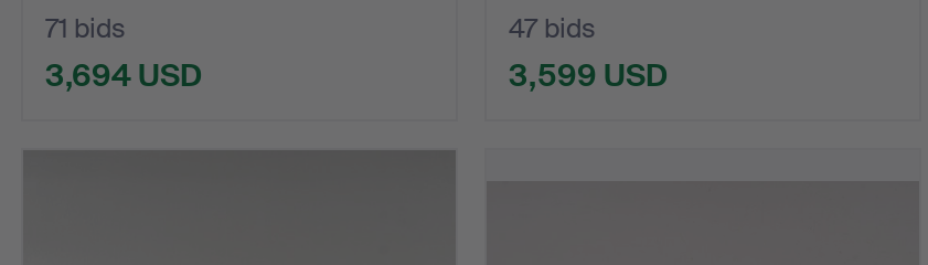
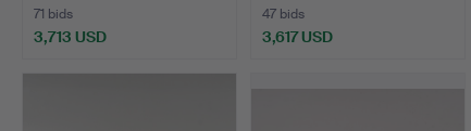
[45,55,202,95] 3,694 USD -> [34,27,107,46] 3,713 USD
[509,55,668,95] 3,599 USD -> [262,27,333,46] 3,617 USD

